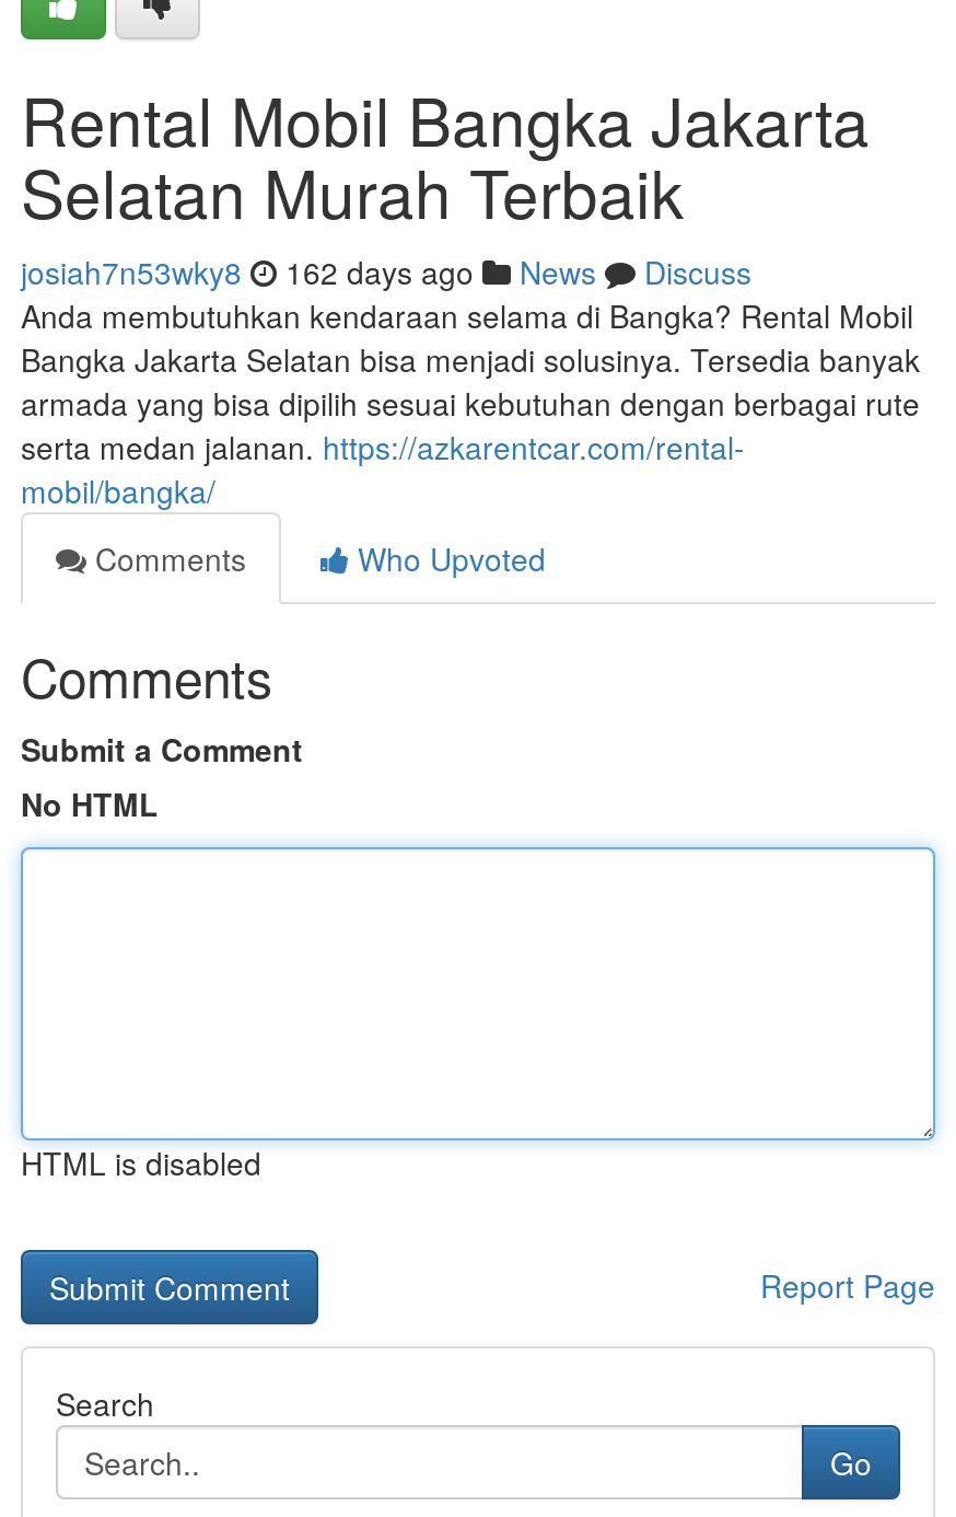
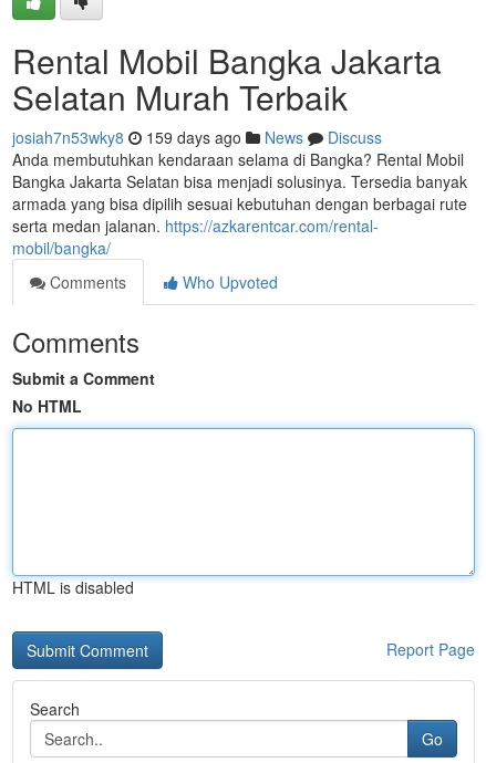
[21,250,751,293] josiah7n53wky8 162 days ago News Discuss -> [12,126,382,148] josiah7n53wky8 159 days ago News Discuss

